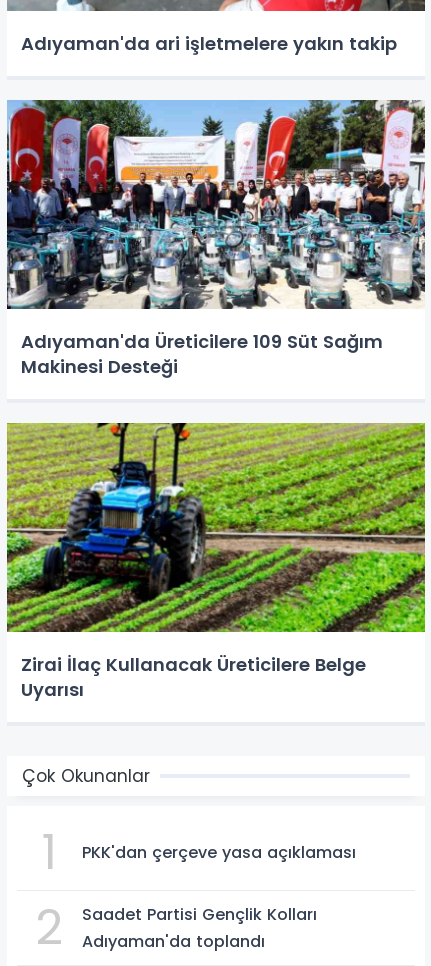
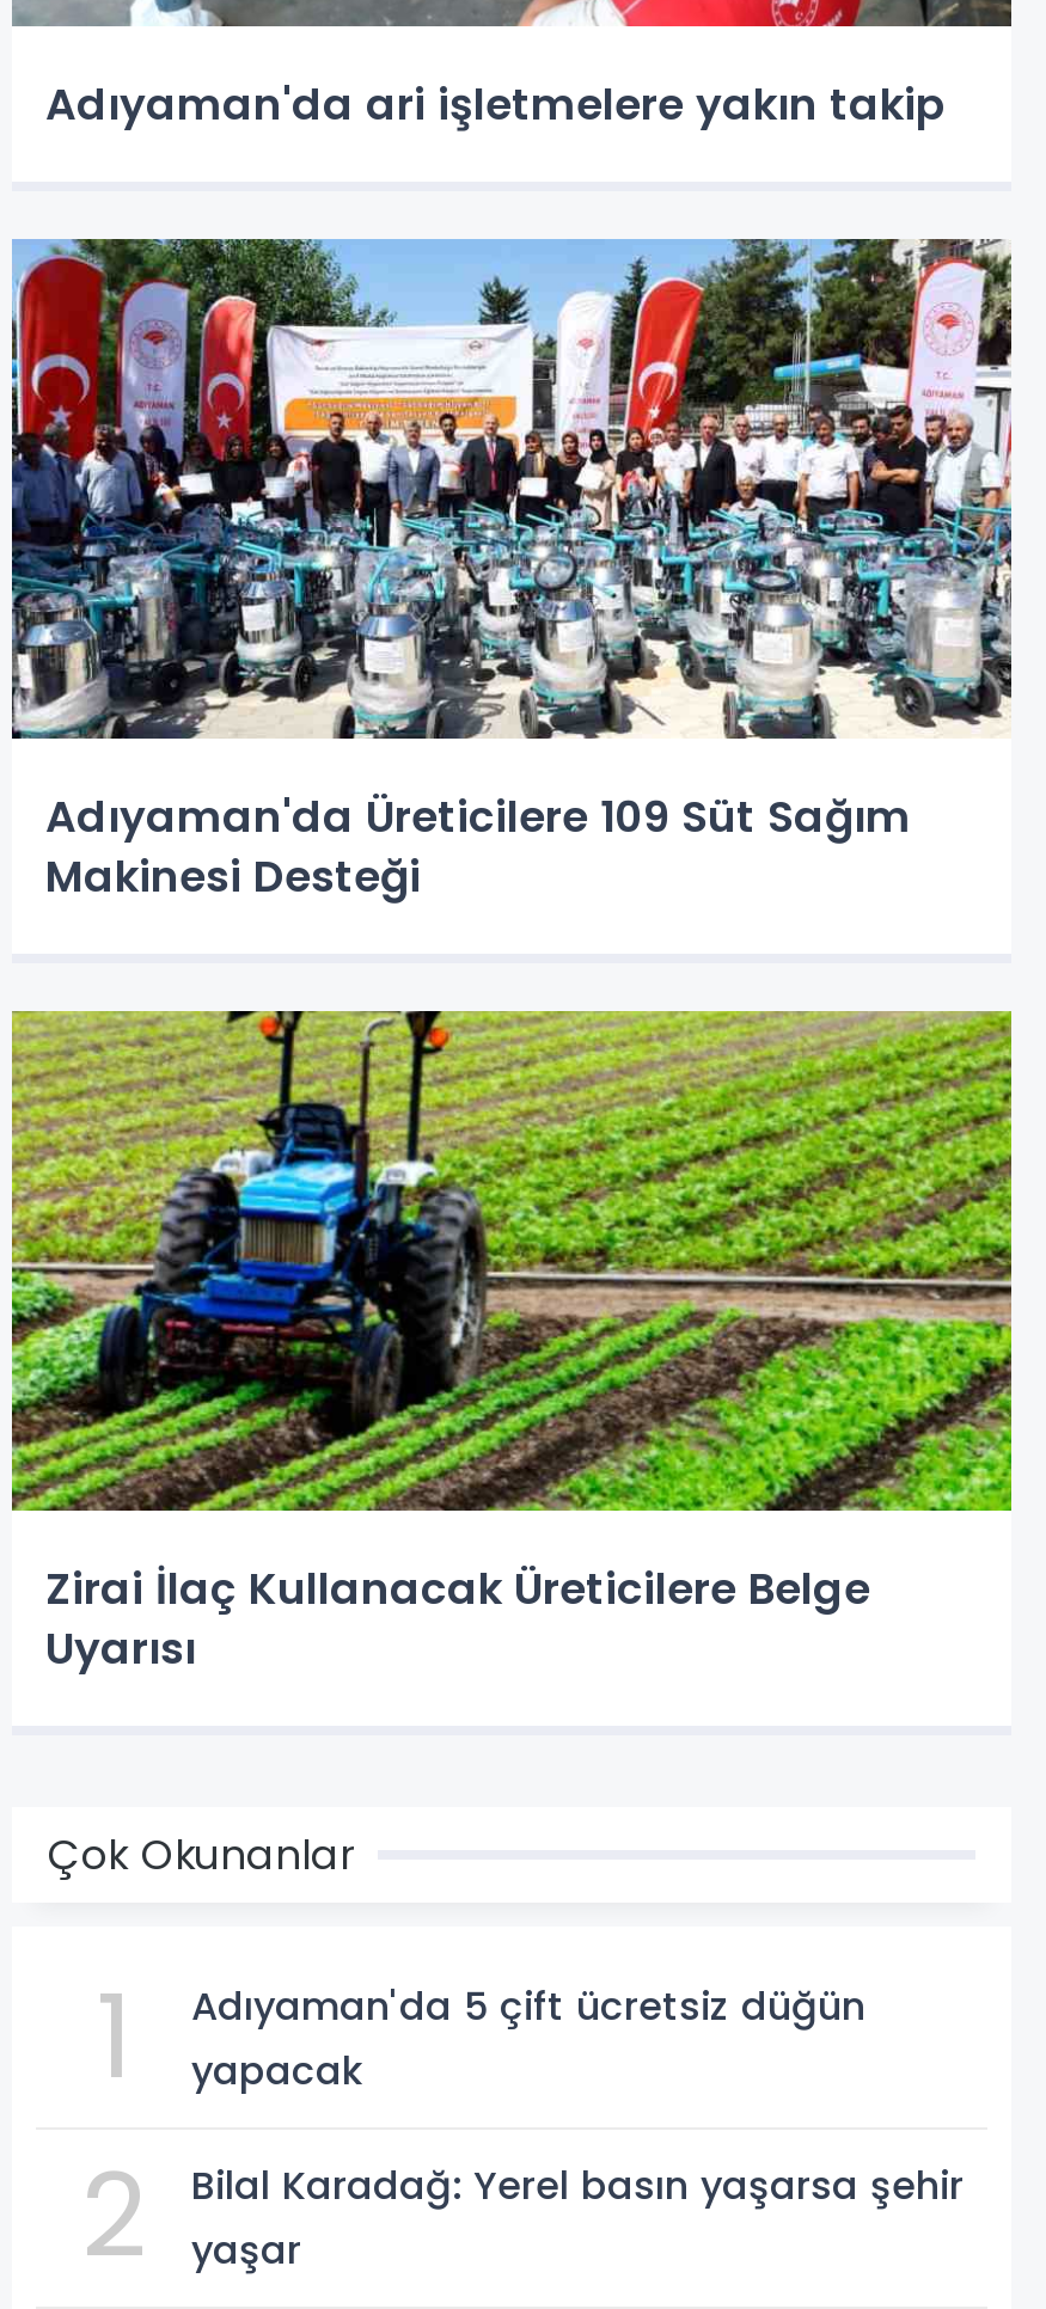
[82,841,356,864] PKK'dan çerçeve yasa açıklaması -> [191,1978,865,2097] Adıyaman'da 5 çift ücretsiz düğün | yapacak
[82,902,317,952] Saadet Partisi Gençlik Kolları | Adıyaman'da toplandı -> [191,2157,964,2277] Bilal Karadağ: Yerel basın yaşarsa şehir | yaşar

